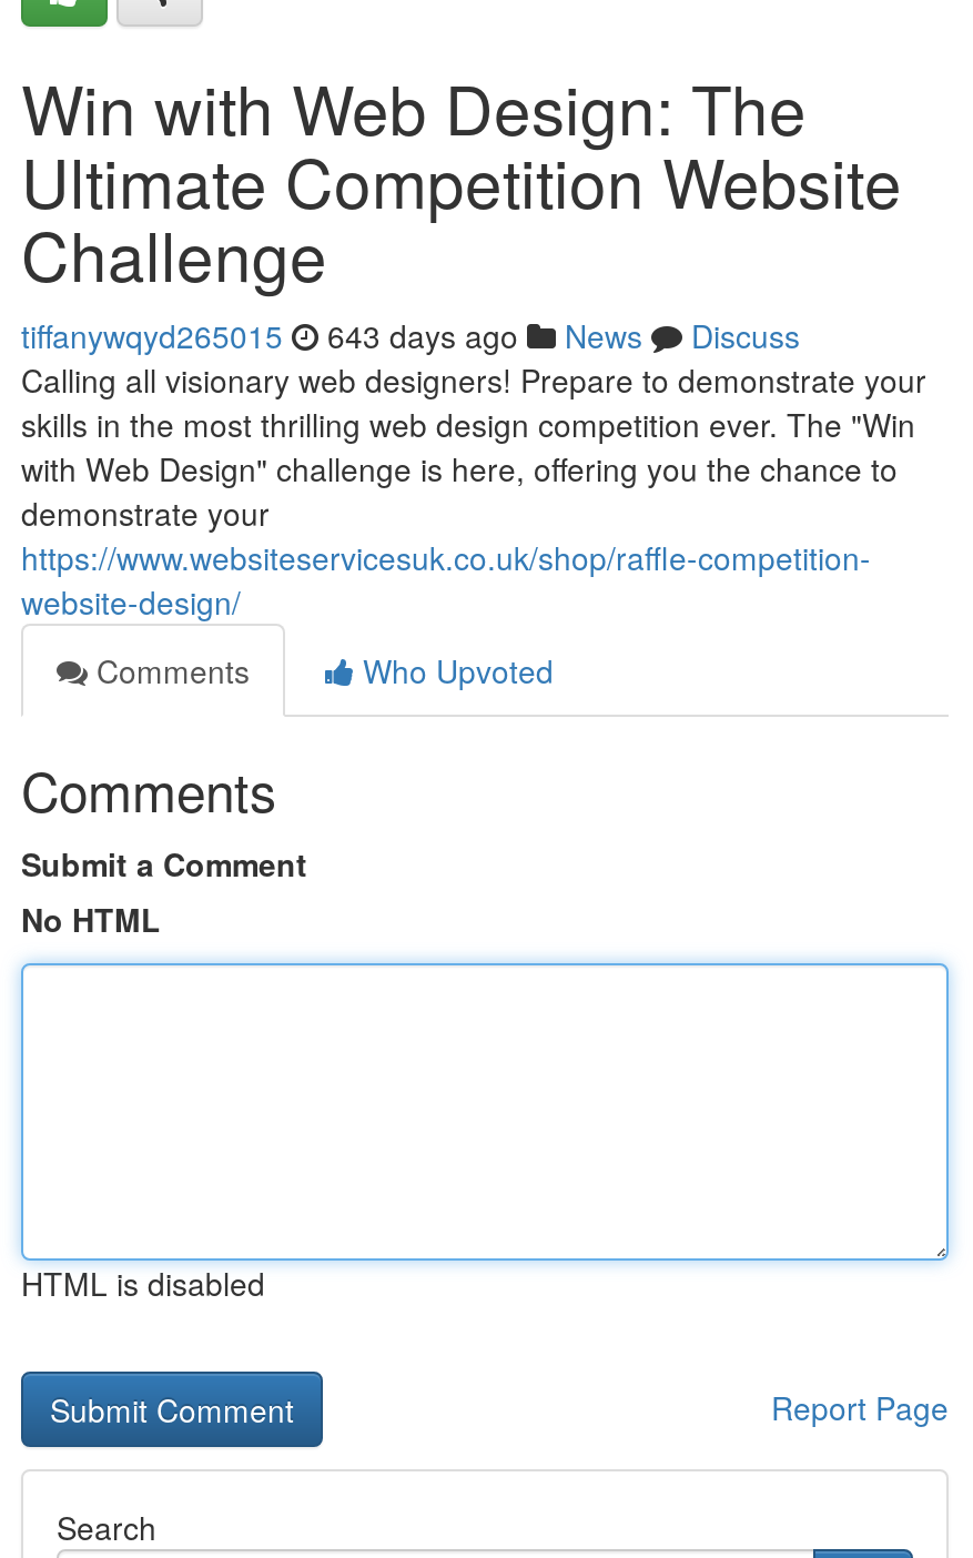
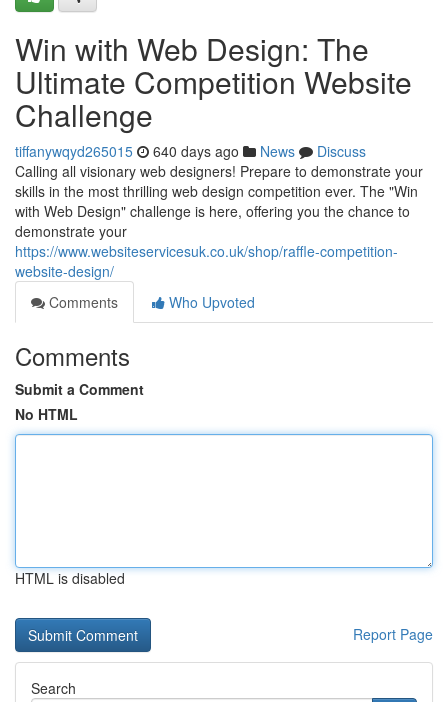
[21,313,800,357] tiffanywqyd265015 643 days ago News Discuss -> [15,141,366,161] tiffanywqyd265015 640 days ago News Discuss

